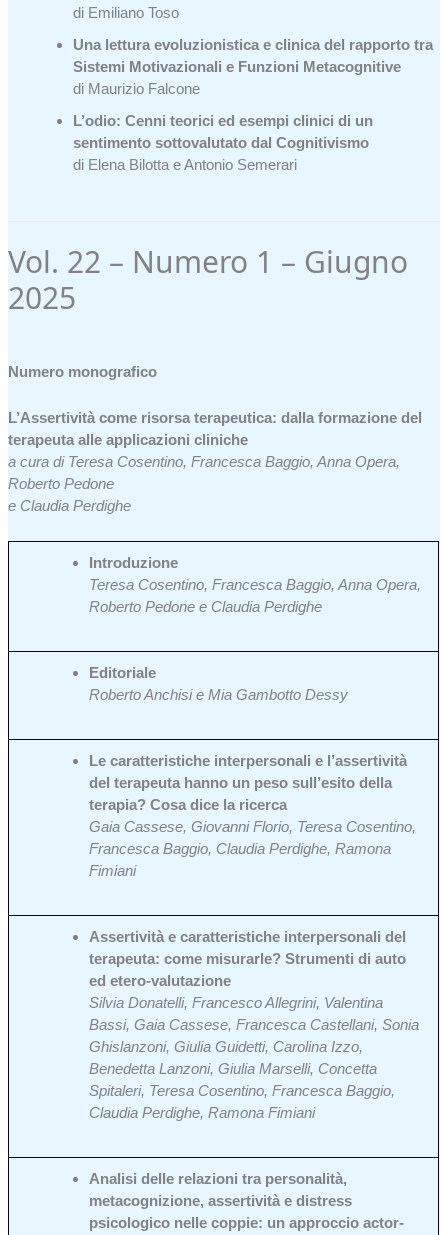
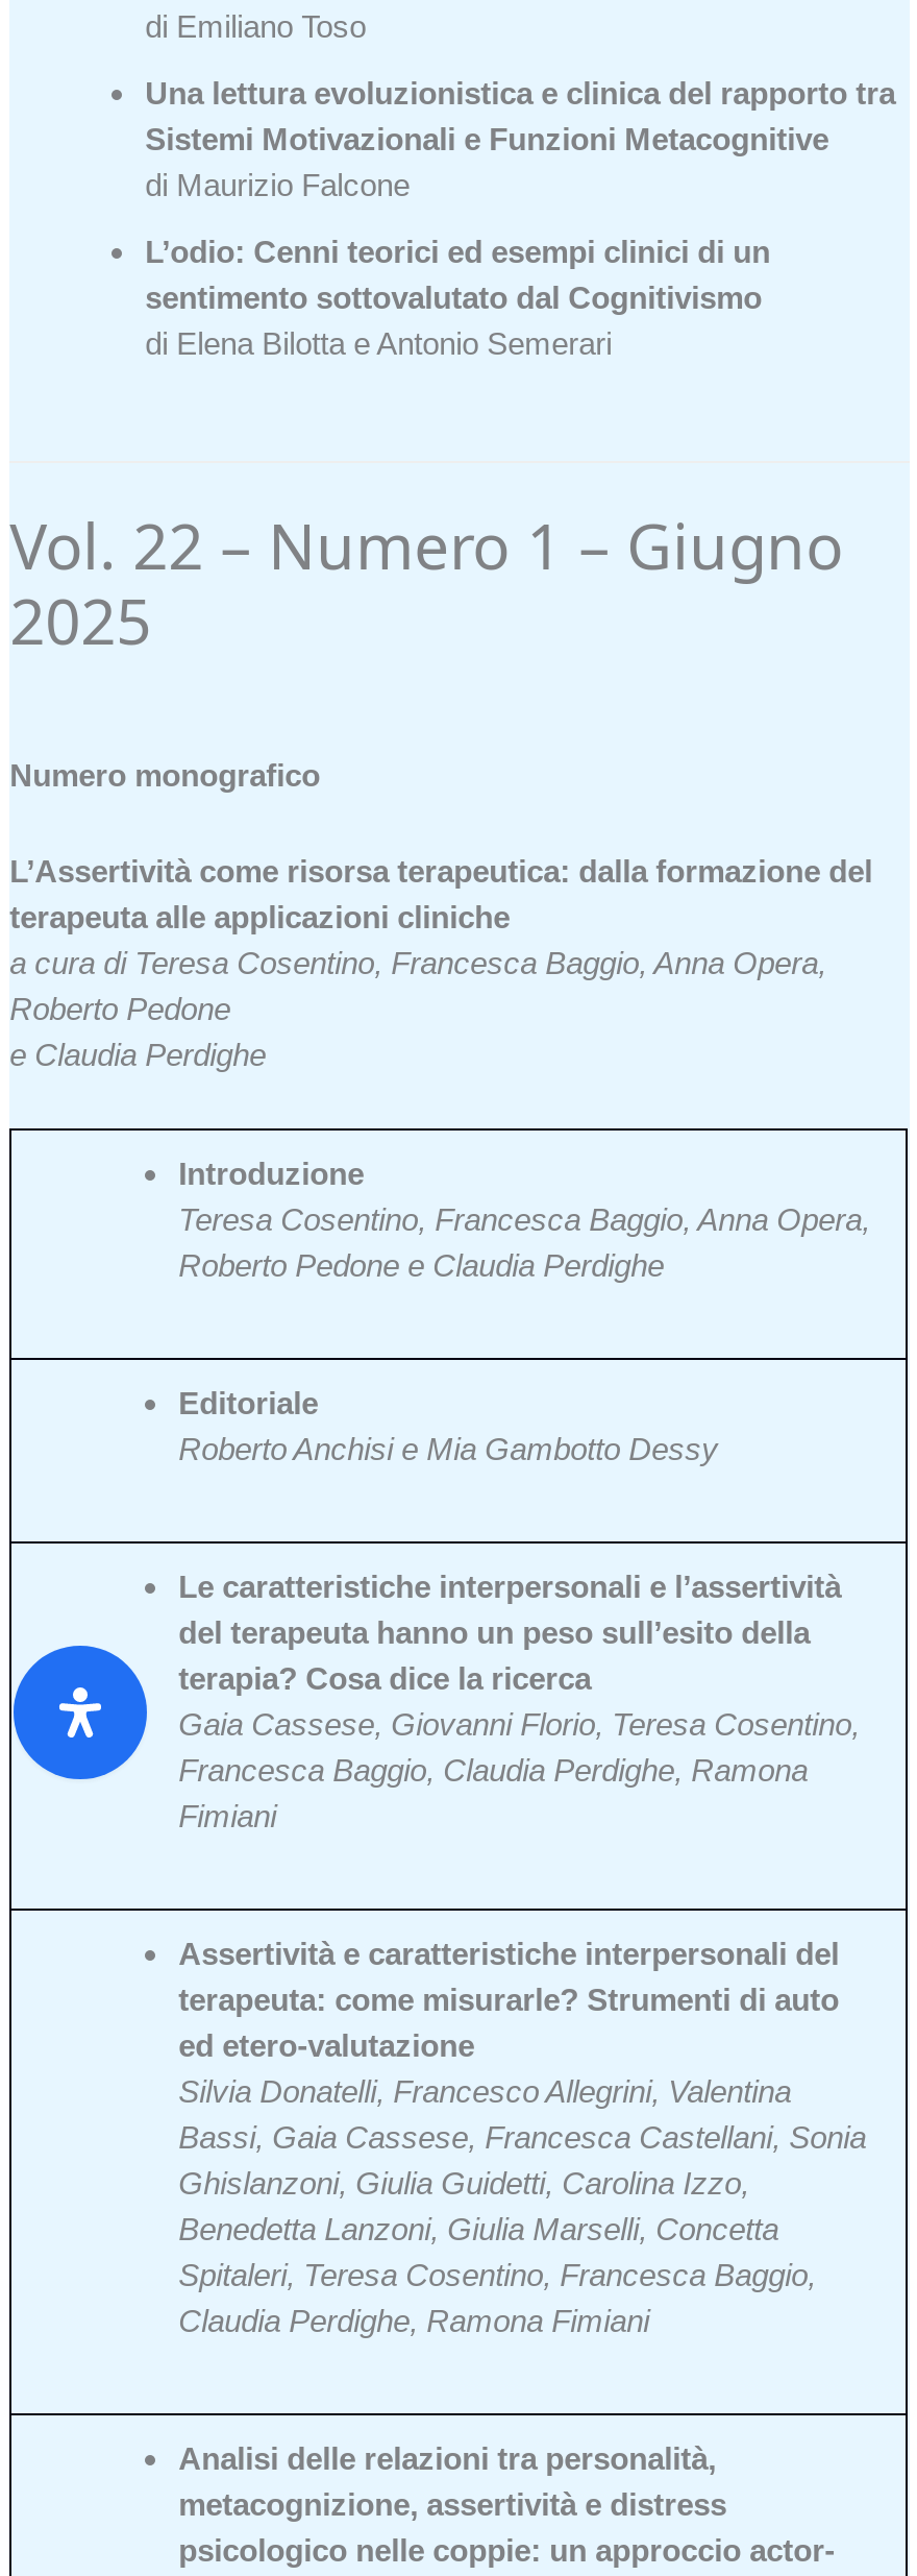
none -> [11,1644,149,1783] [image]

